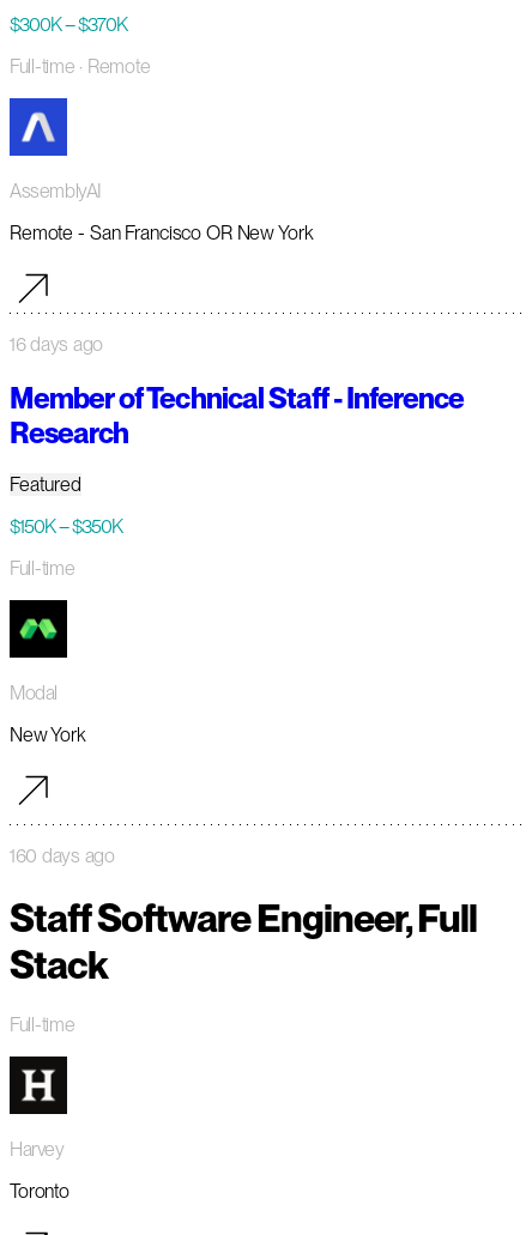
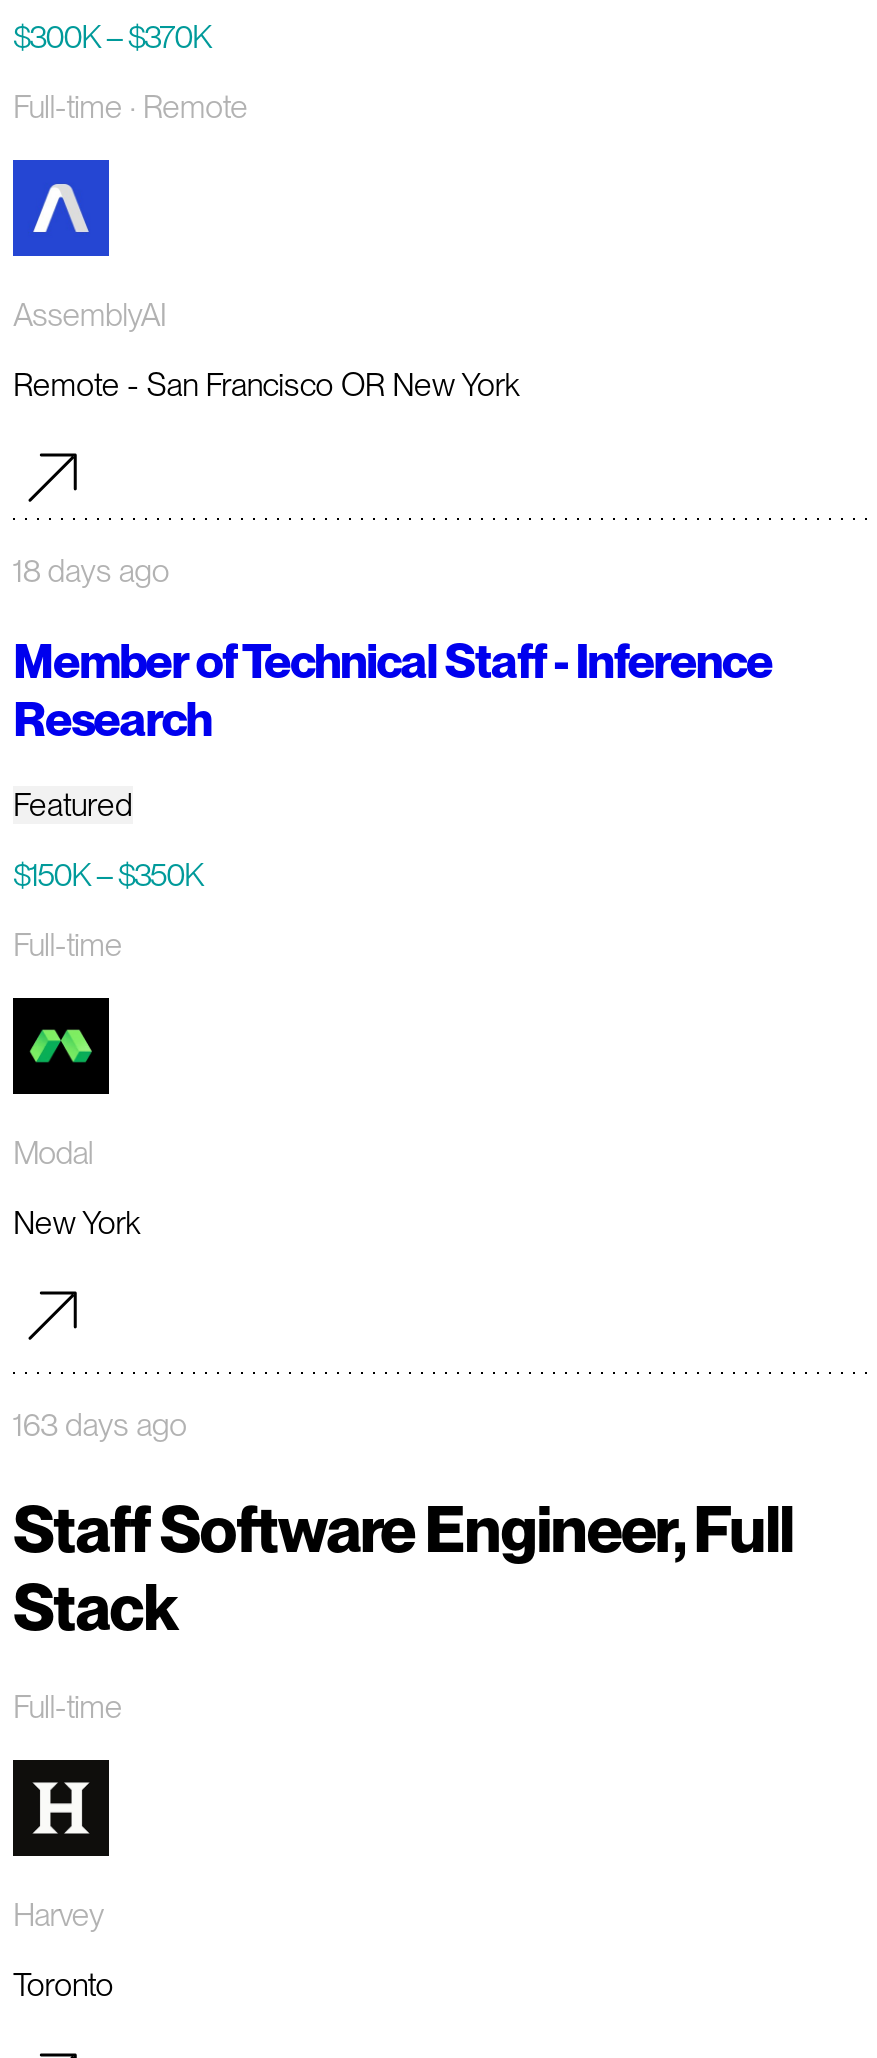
[10,333,103,355] 16 days ago -> [13,551,169,589] 18 days ago
[10,845,115,868] 160 days ago -> [13,1407,187,1445] 163 days ago

